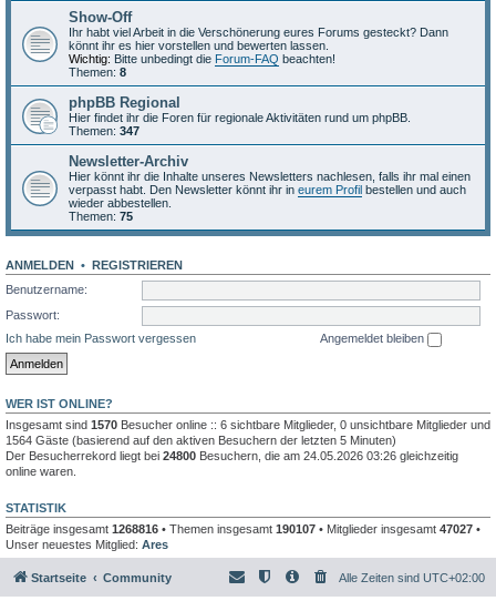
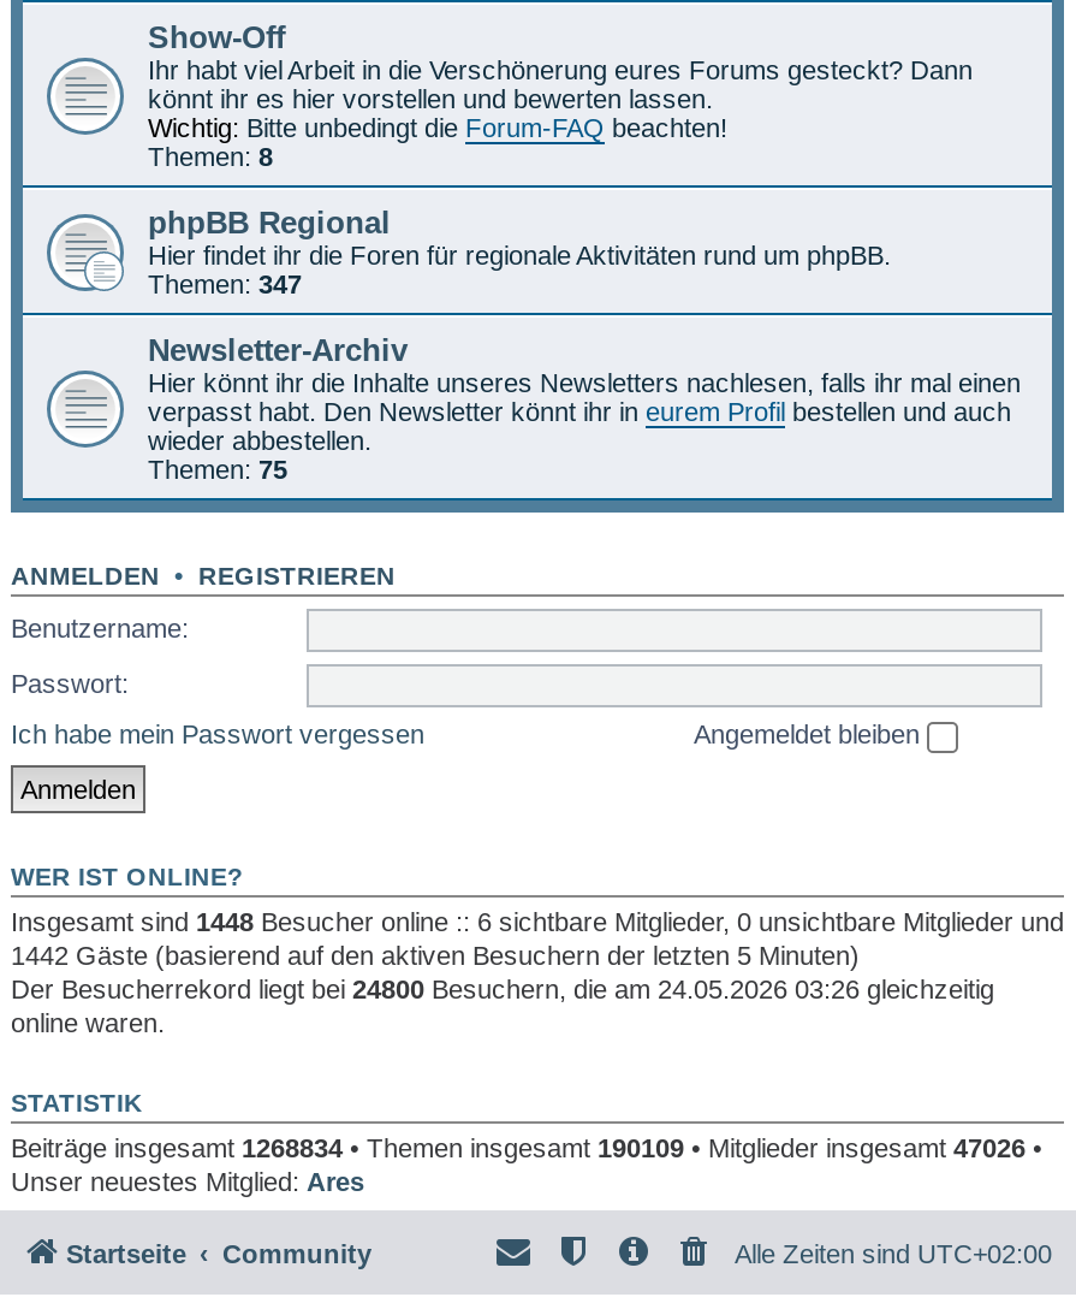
[6,418,490,431] Insgesamt sind 1570 Besucher online :: 6 sichtbare Mitglieder, 0 unsichtbare Mitglieder und -> [11,906,1064,935] Insgesamt sind 1448 Besucher online :: 6 sichtbare Mitglieder, 0 unsichtbare Mitglieder und
[6,433,396,446] 1564 Gäste (basierend auf den aktiven Besuchern der letzten 5 Minuten) -> [11,940,860,969] 1442 Gäste (basierend auf den aktiven Besuchern der letzten 5 Minuten)
[6,522,480,535] Beiträge insgesamt 1268816 • Themen insgesamt 190107 • Mitglieder insgesamt 47027 • -> [11,1132,1042,1161] Beiträge insgesamt 1268834 • Themen insgesamt 190109 • Mitglieder insgesamt 47026 •

